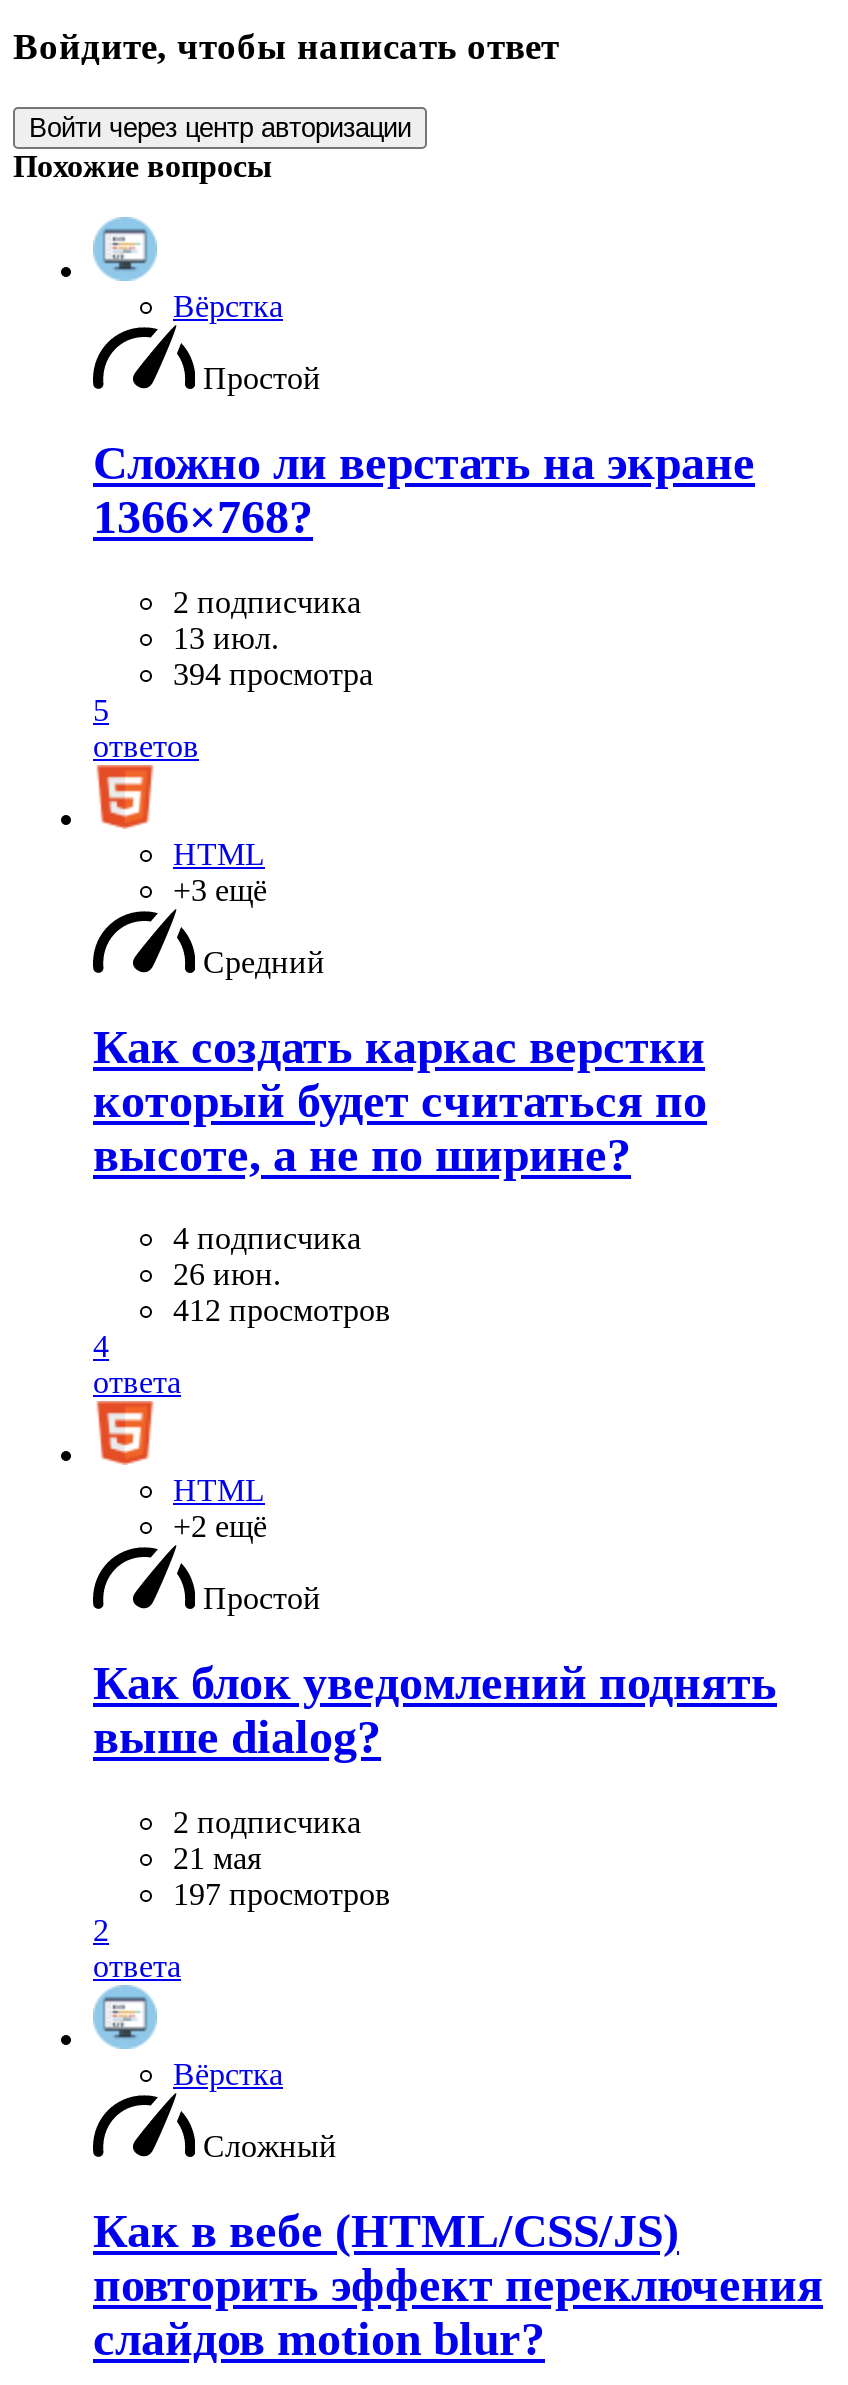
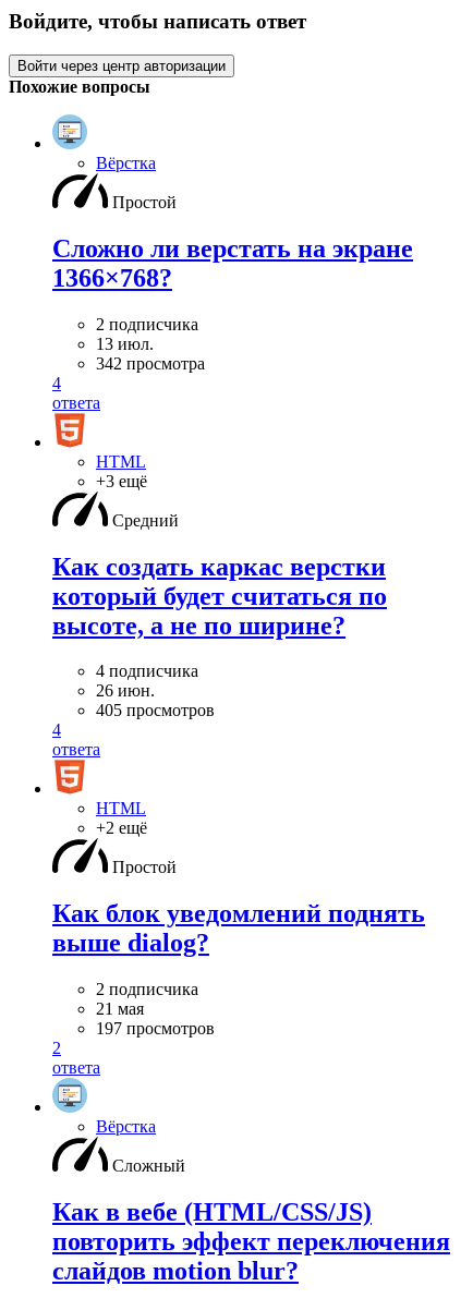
[93,656,373,762] 394 просмотра | 5 | ответов -> [52,354,205,412] 342 просмотра | 4 | ответа
[173,1294,391,1328] 412 просмотров -> [96,701,215,720] 405 просмотров

